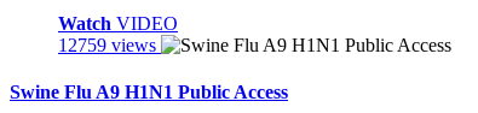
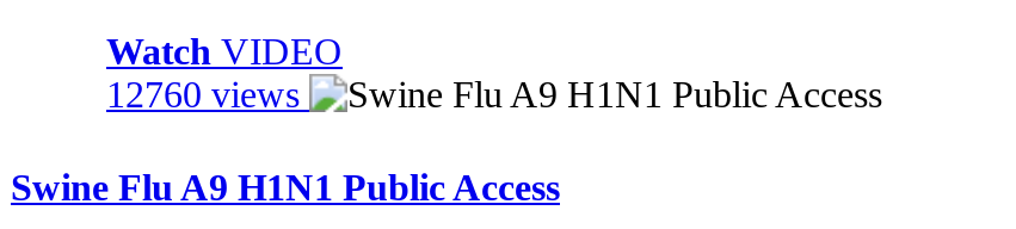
[58,35,161,55] 12759 views -> [106,74,309,114] 12760 views

